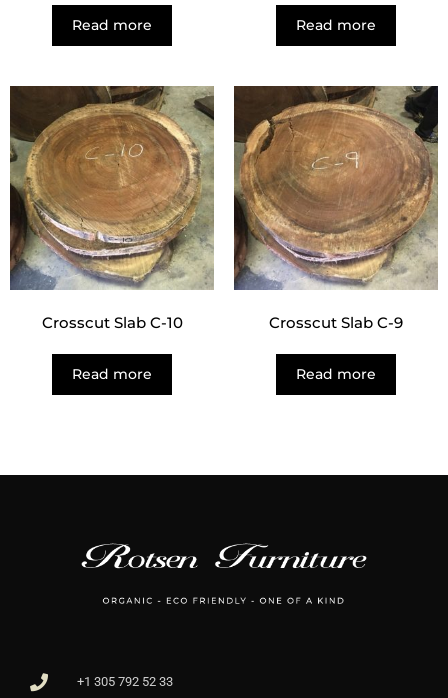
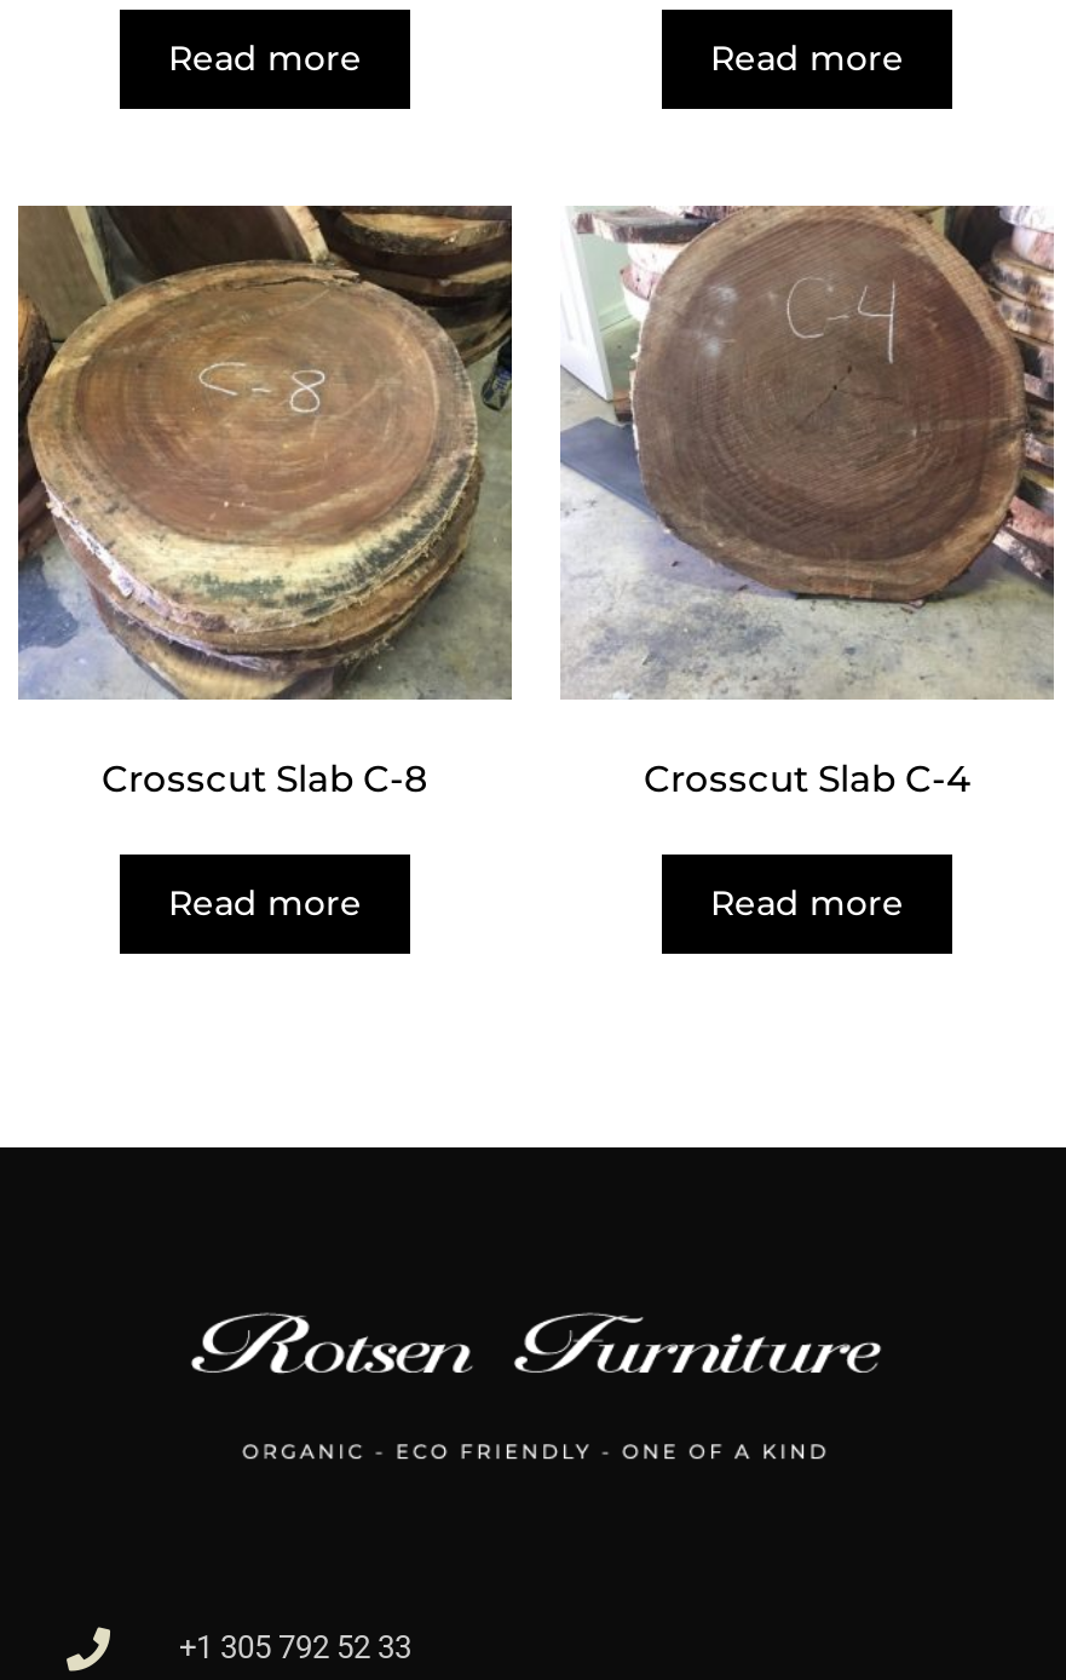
[9,85,215,332] [image] | Crosscut Slab C-10 -> [16,206,514,802] [image] | Crosscut Slab C-8
[233,85,439,332] [image] | Crosscut Slab C-9 -> [560,206,1054,802] [image] | Crosscut Slab C-4

